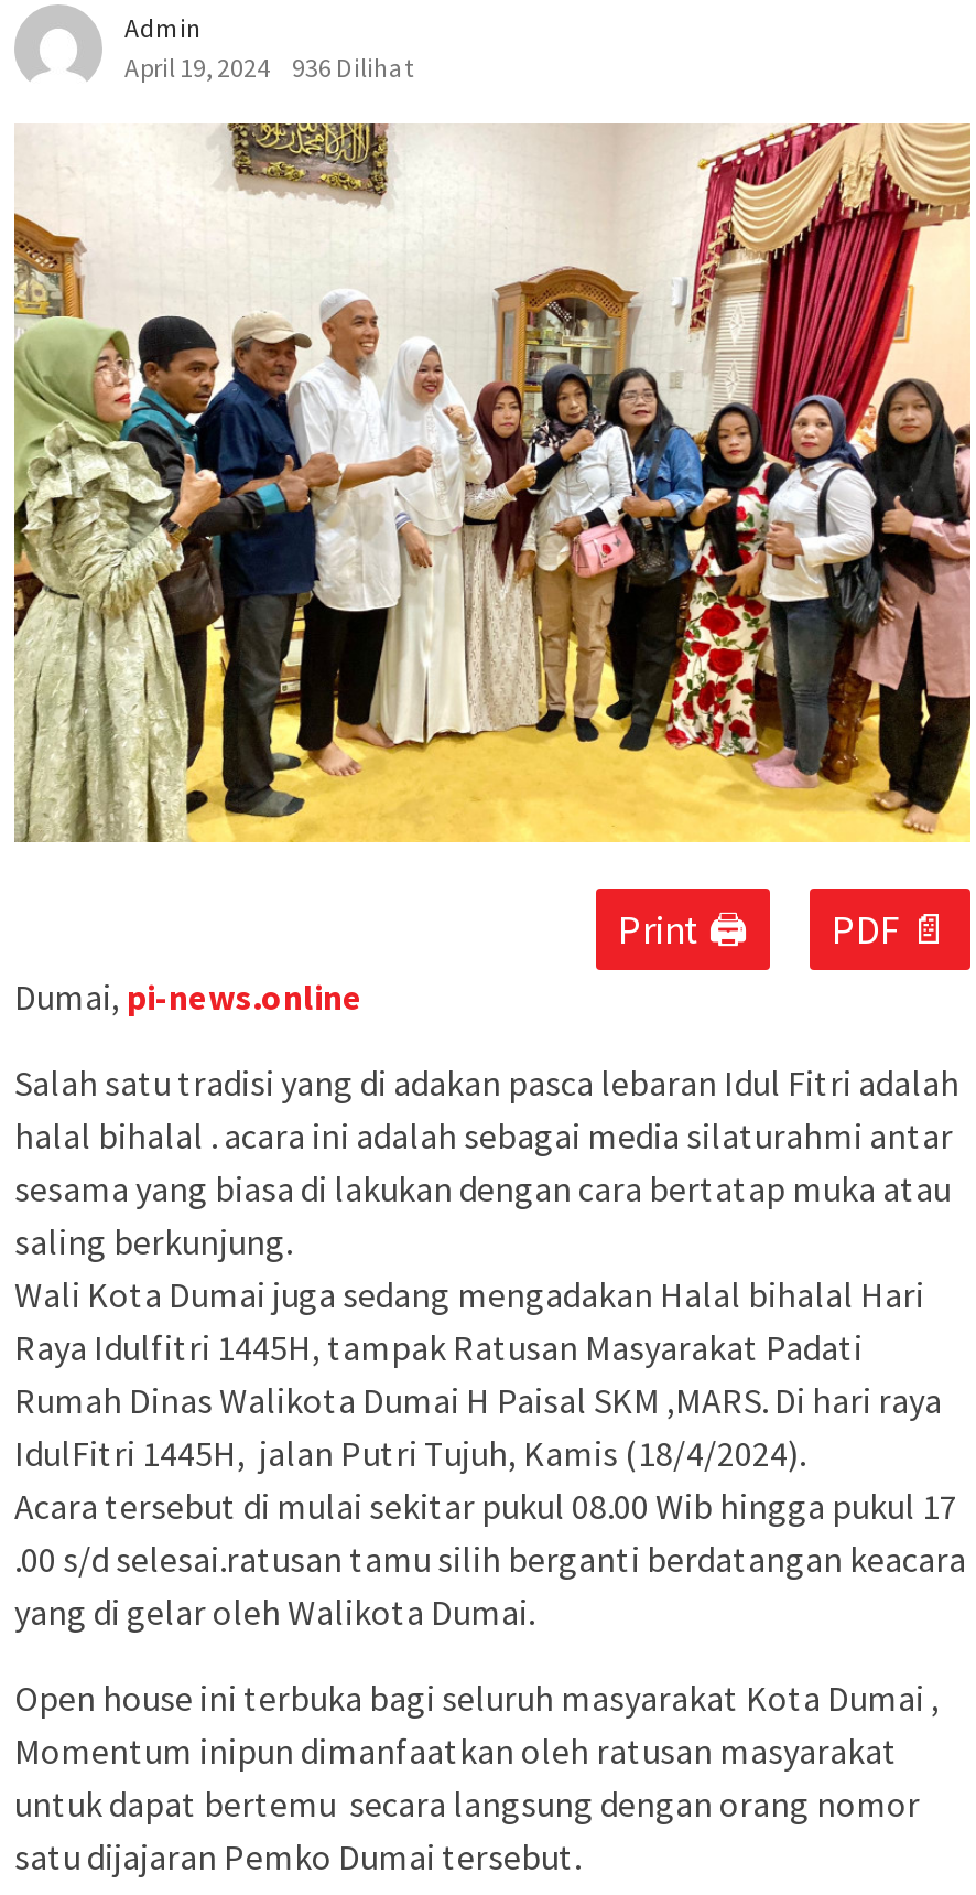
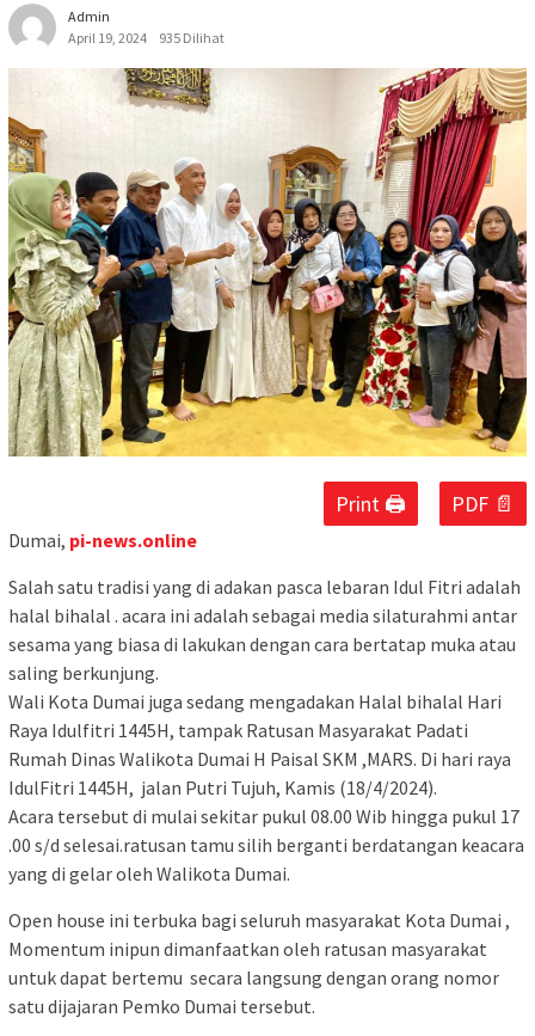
[124,52,413,85] April 19, 2024 936 Dilihat -> [68,29,225,46] April 19, 2024 935 Dilihat

